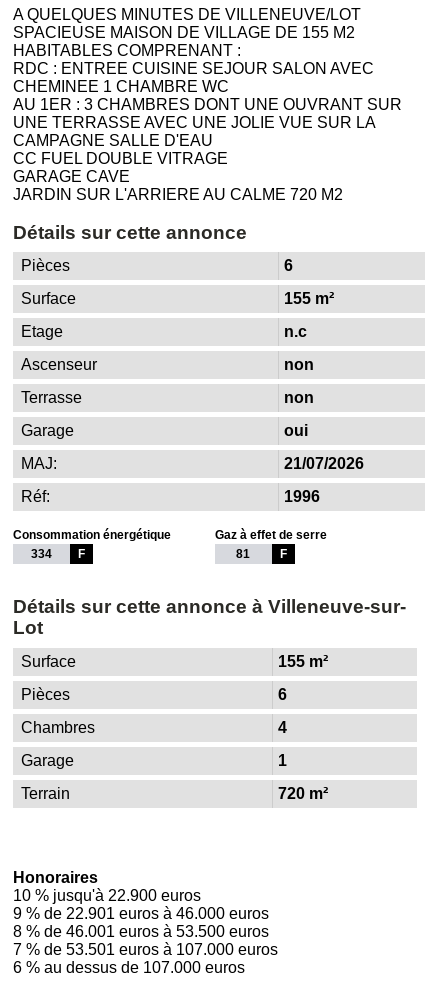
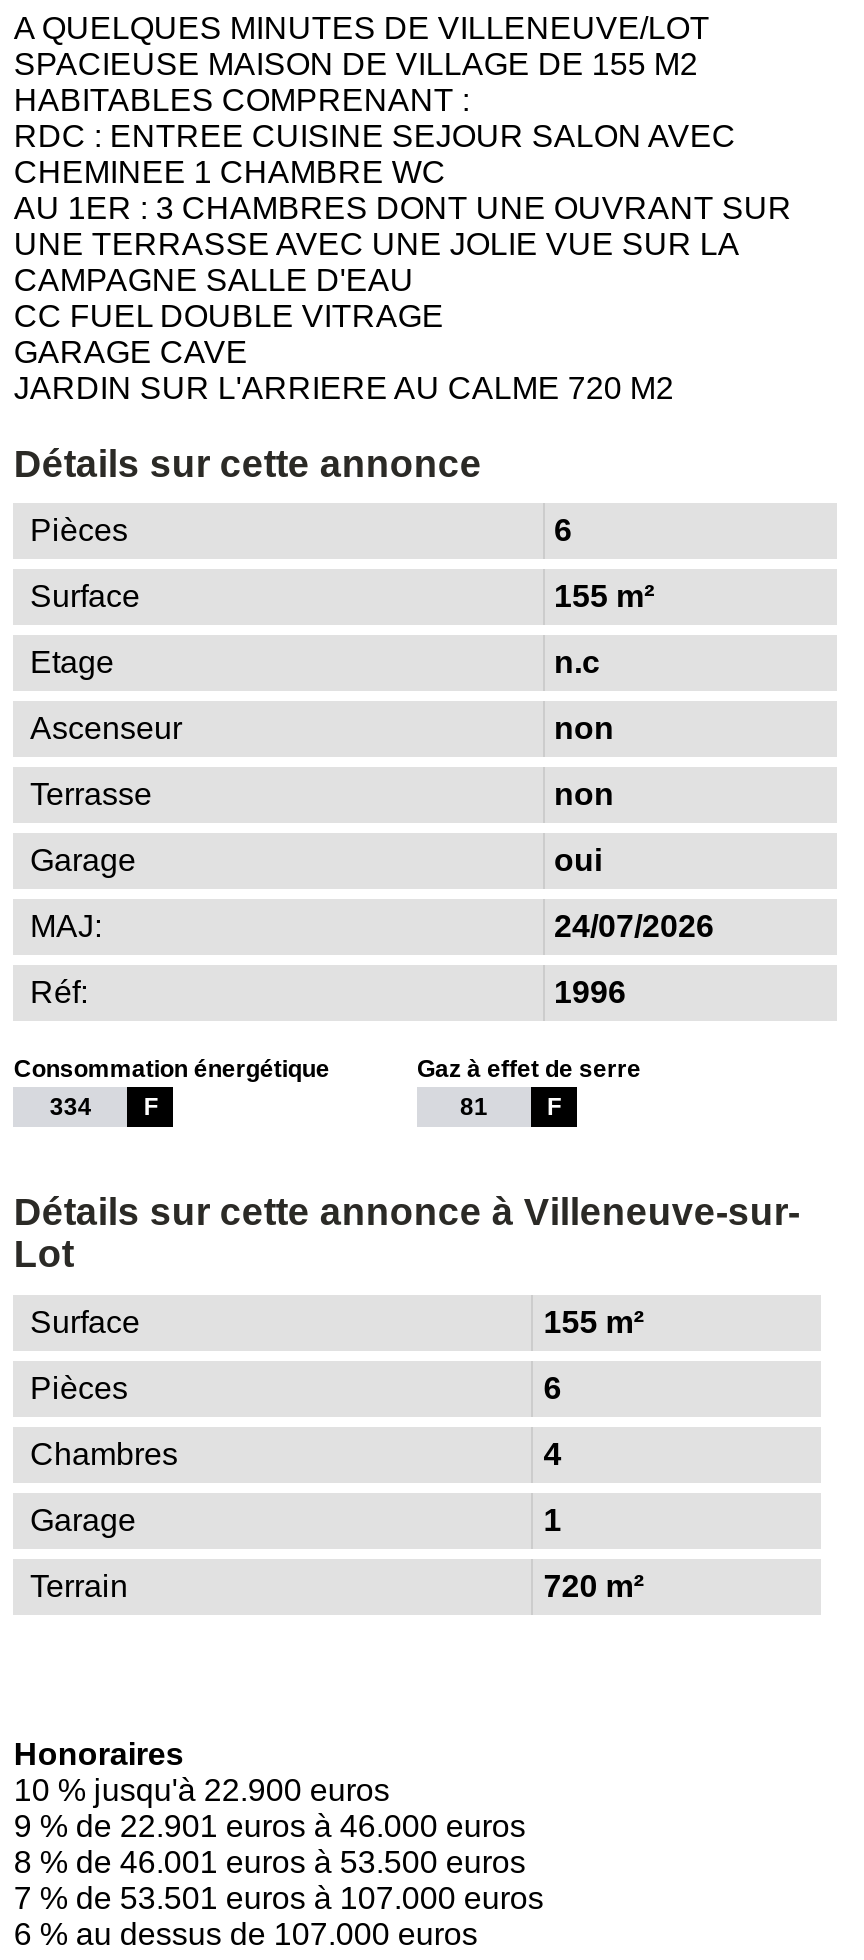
[283,455,363,472] 21/07/2026 -> [554,909,714,943] 24/07/2026

